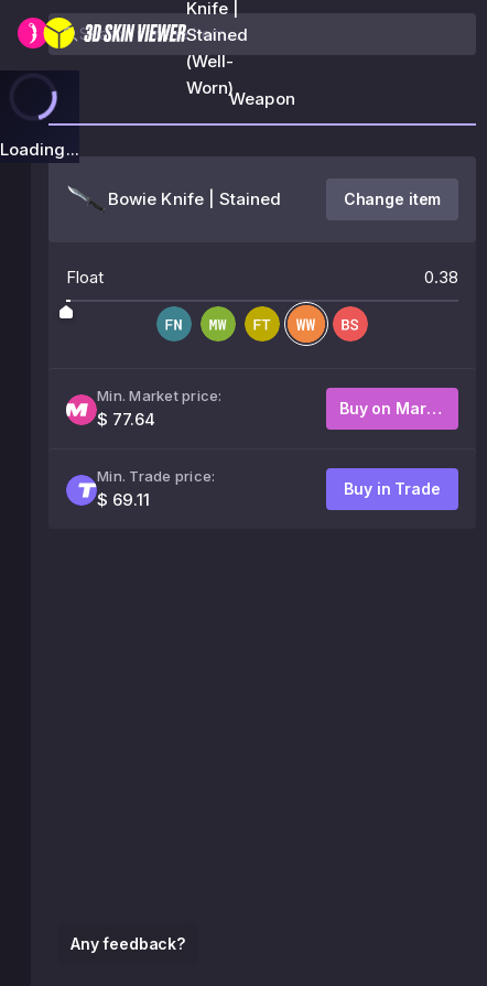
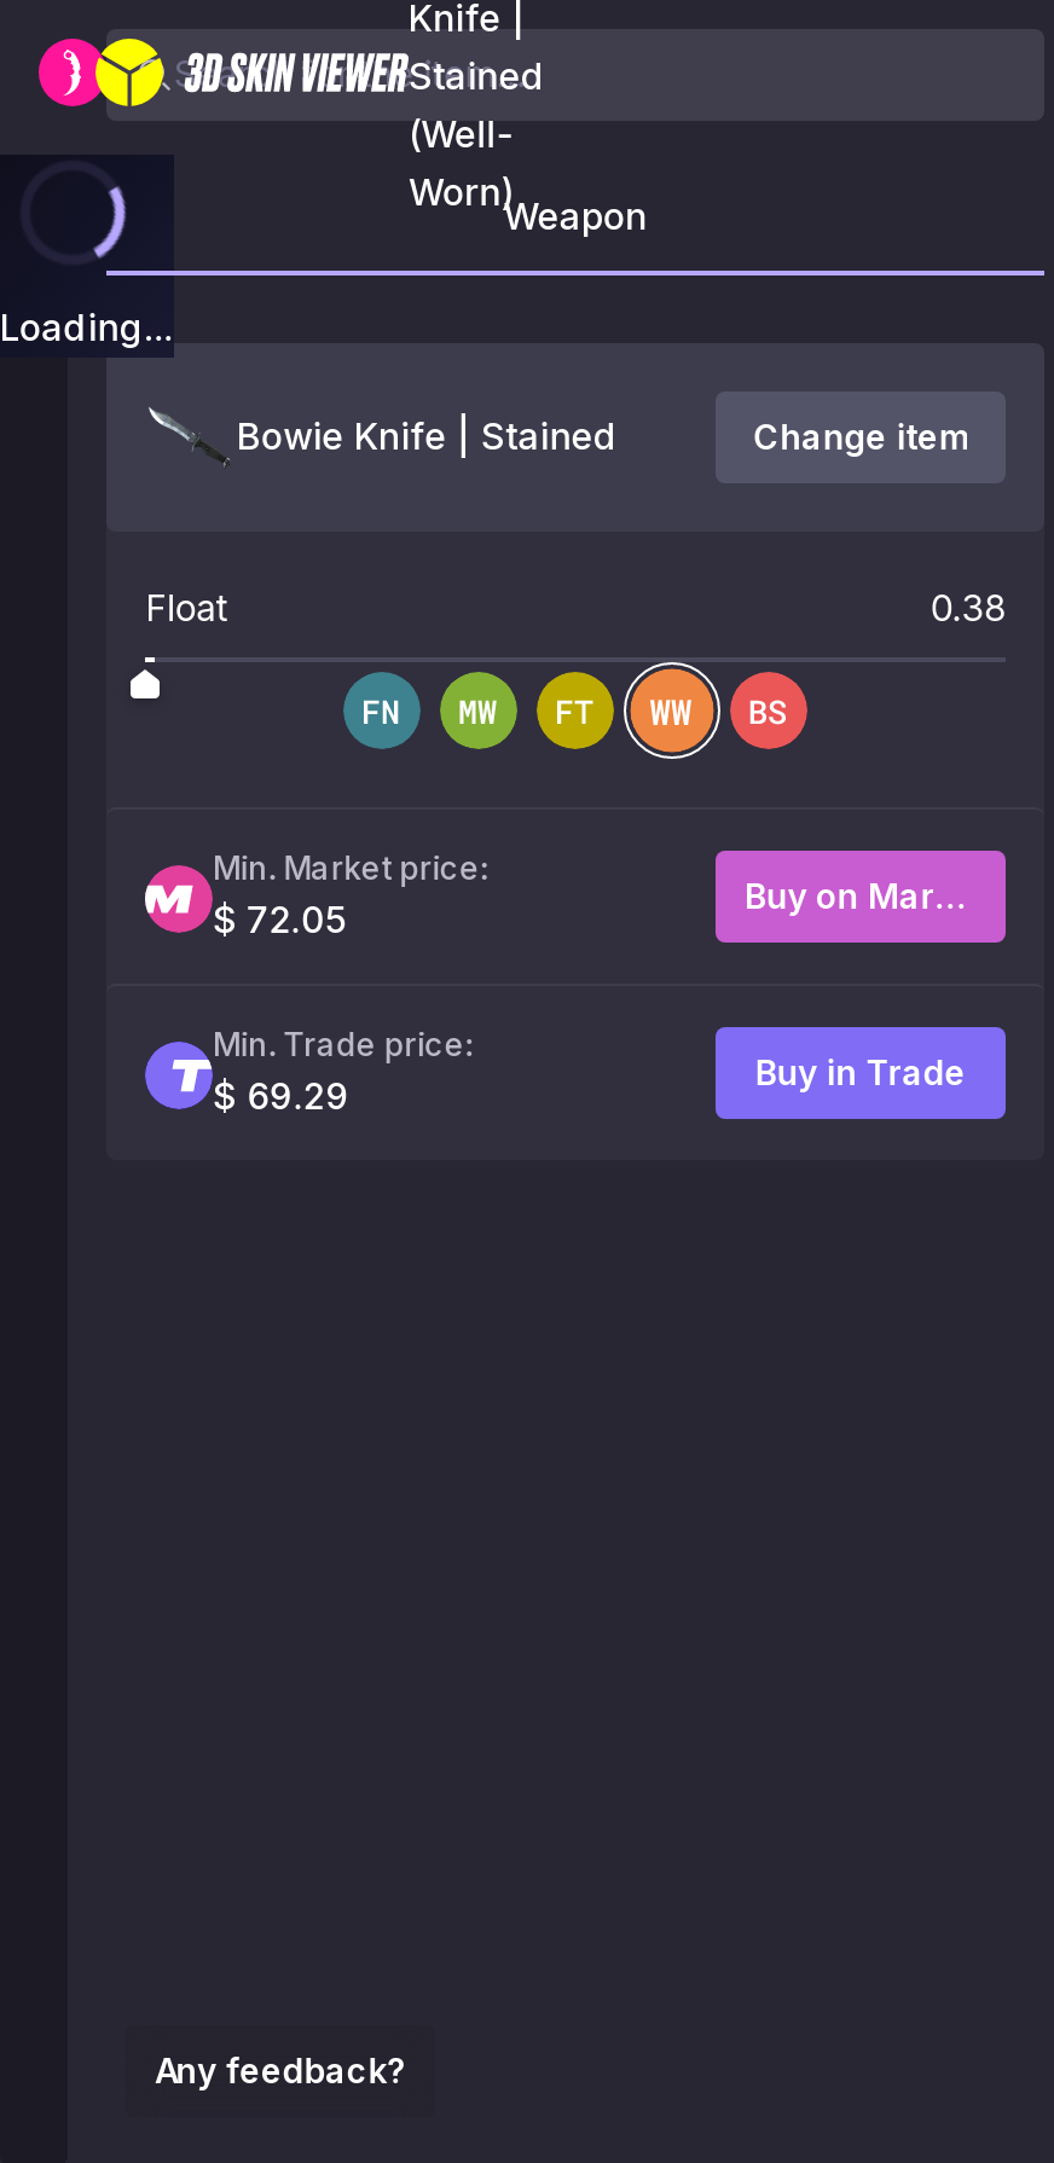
[97,409,156,430] $ 77.64 -> [213,897,347,943] $ 72.05
[97,489,150,510] $ 69.11 -> [213,1073,349,1119] $ 69.29

